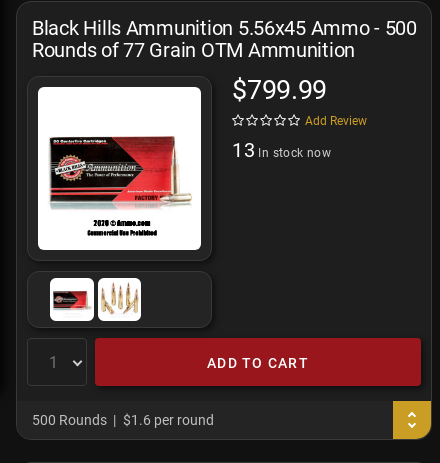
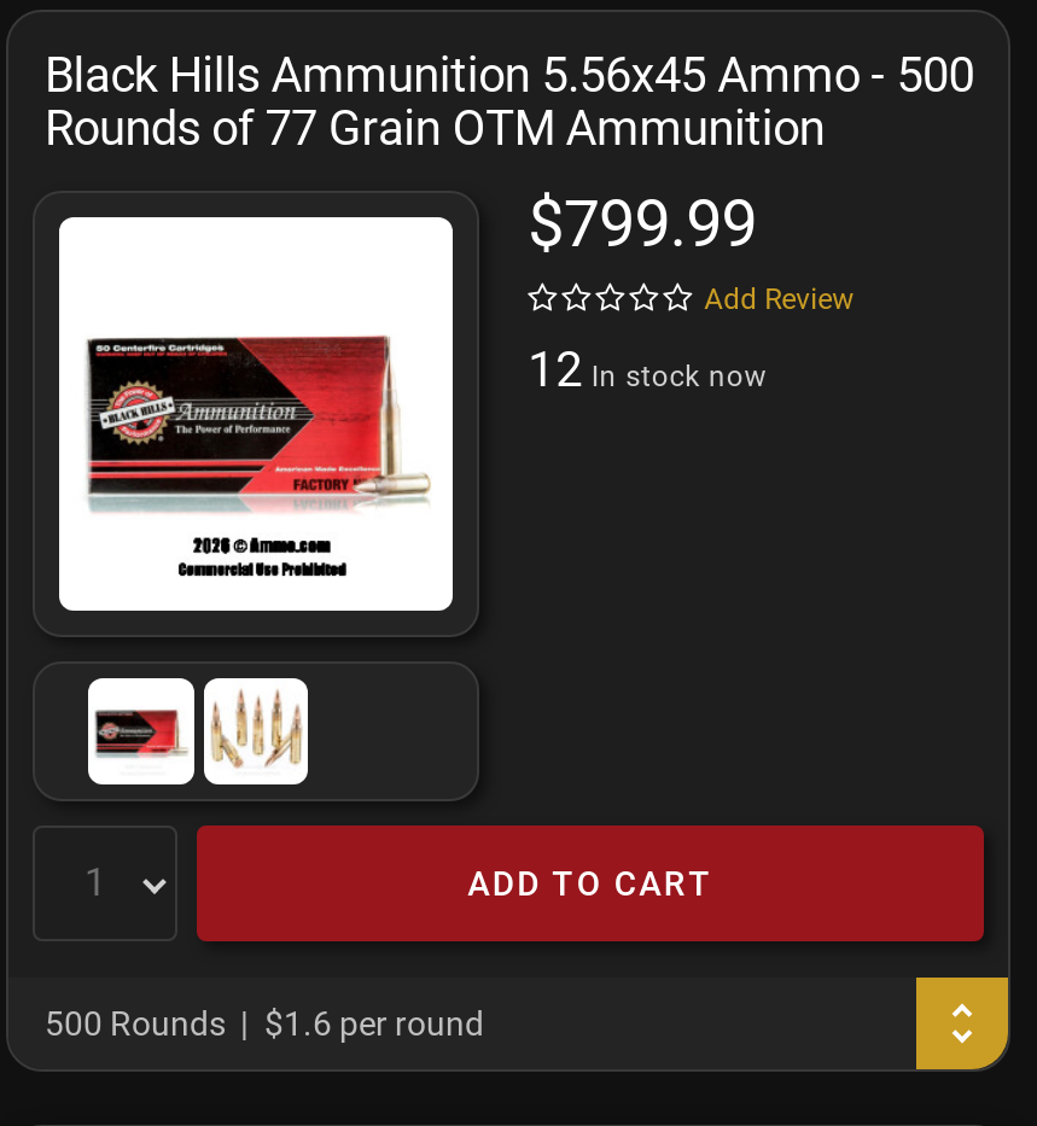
[232,138,331,162] 13 In stock now -> [528,341,767,399] 12 In stock now

